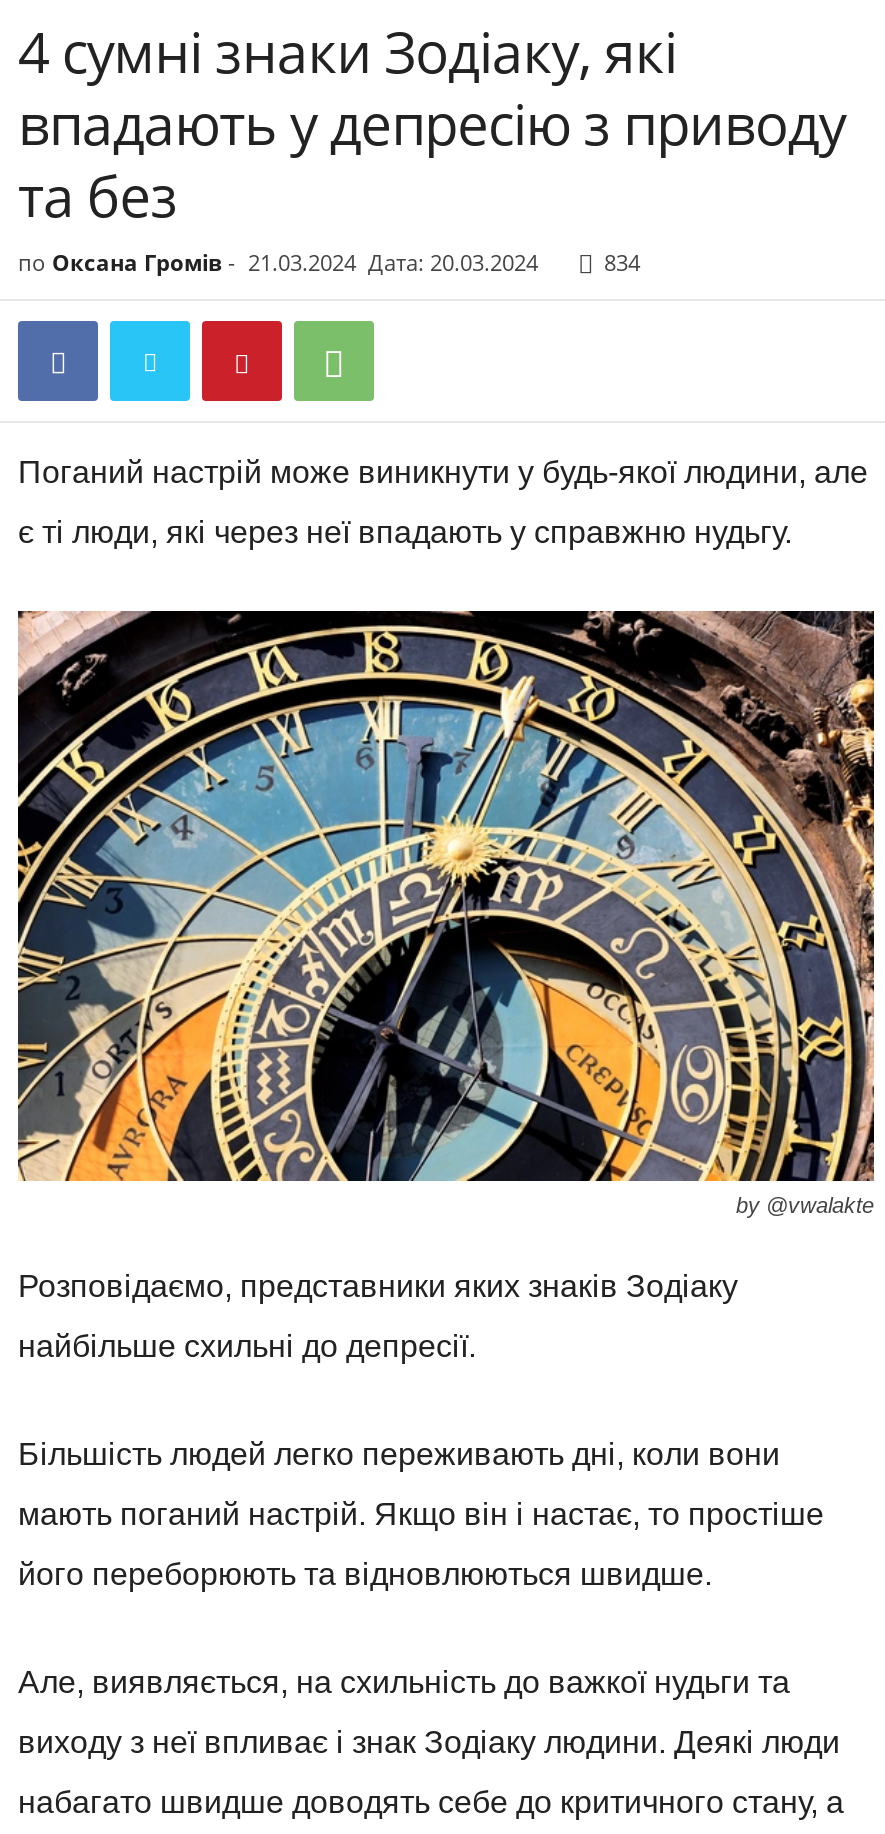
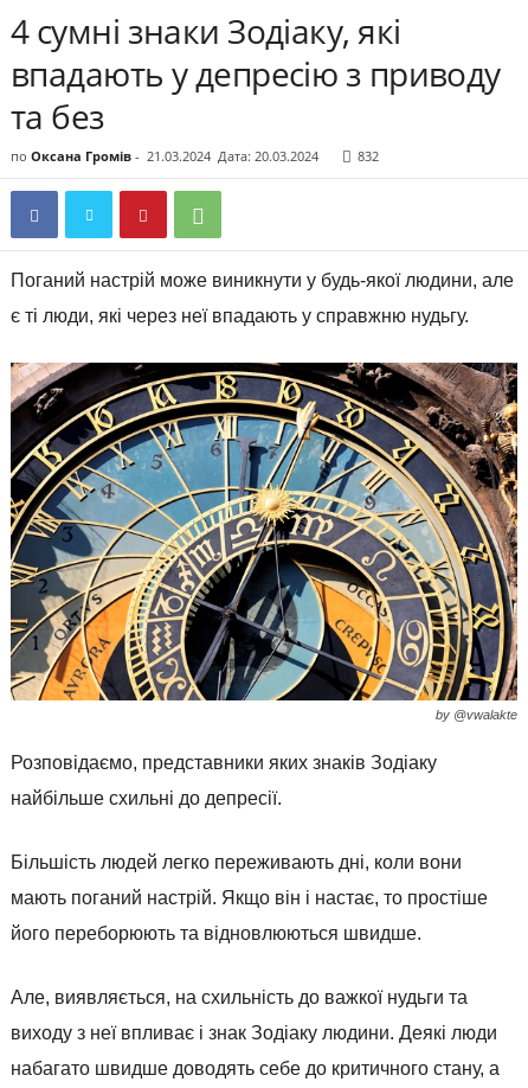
[604,247,640,277] 834 -> [358,147,379,165] 832

